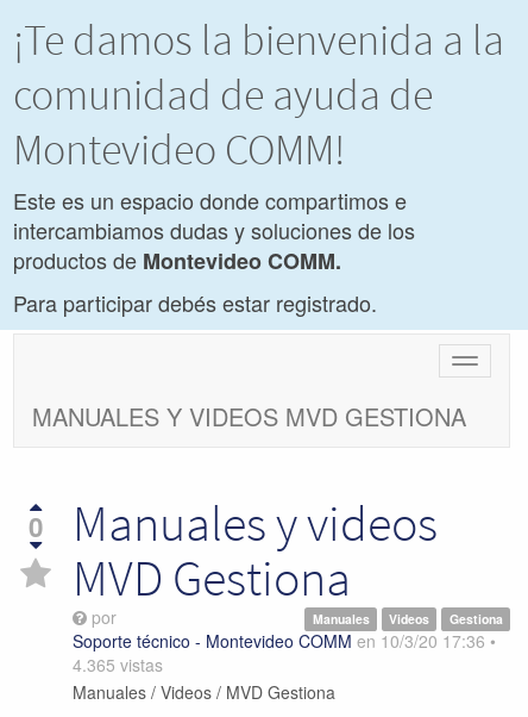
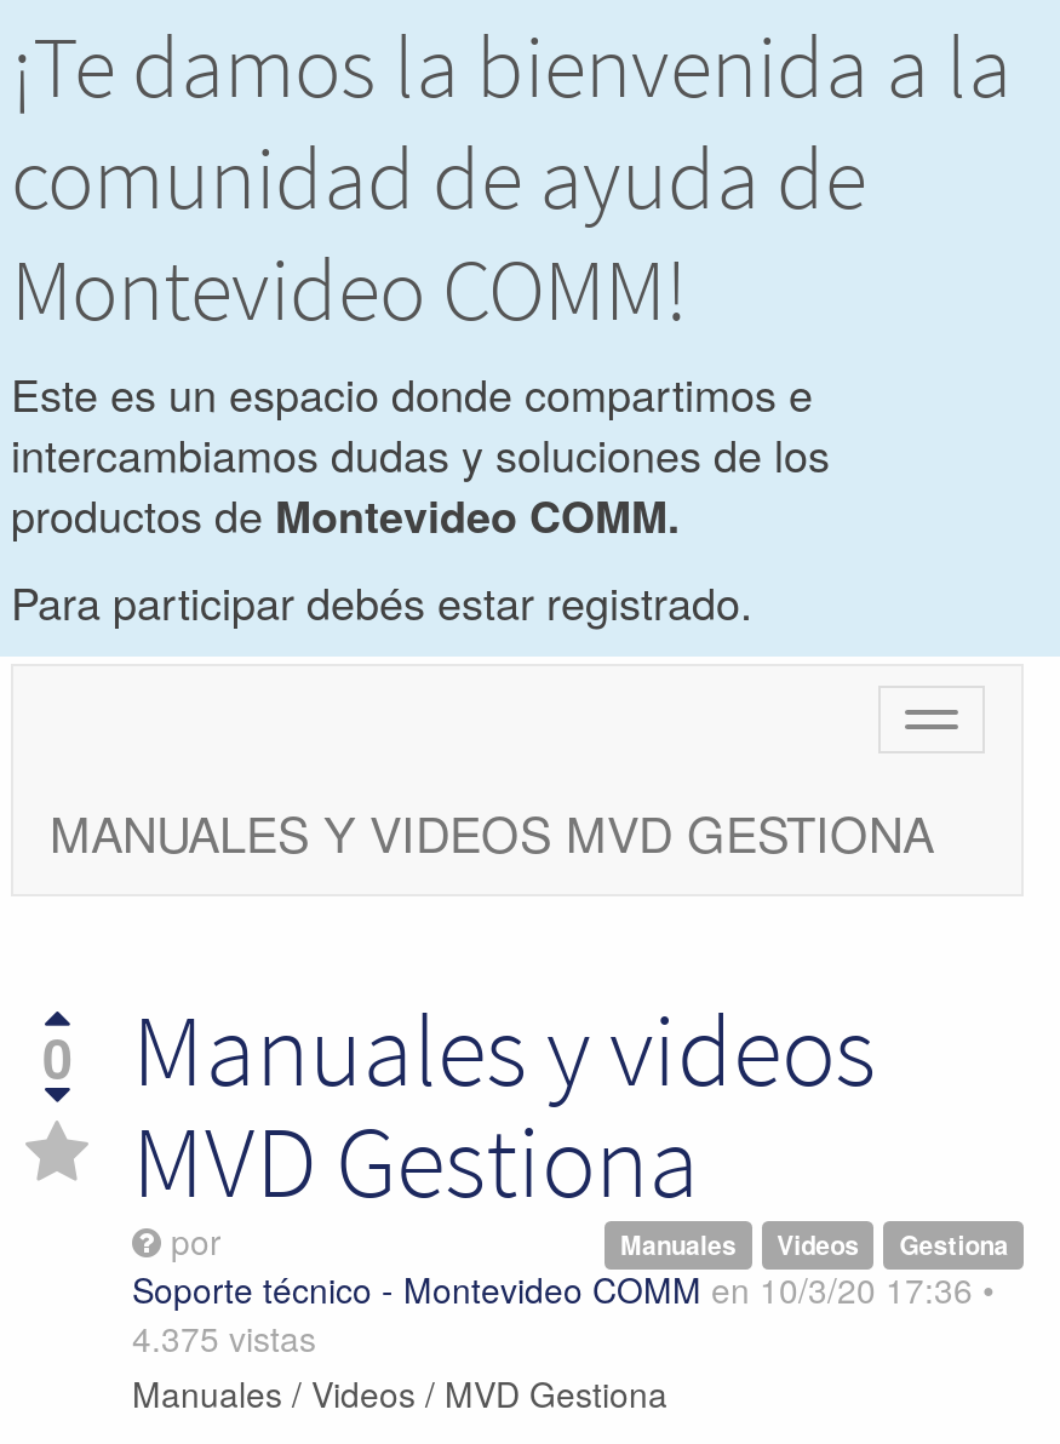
[73,653,163,677] 4.365 vistas -> [132,1314,316,1362] 4.375 vistas

